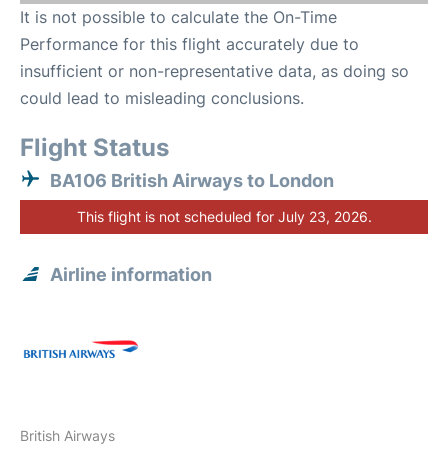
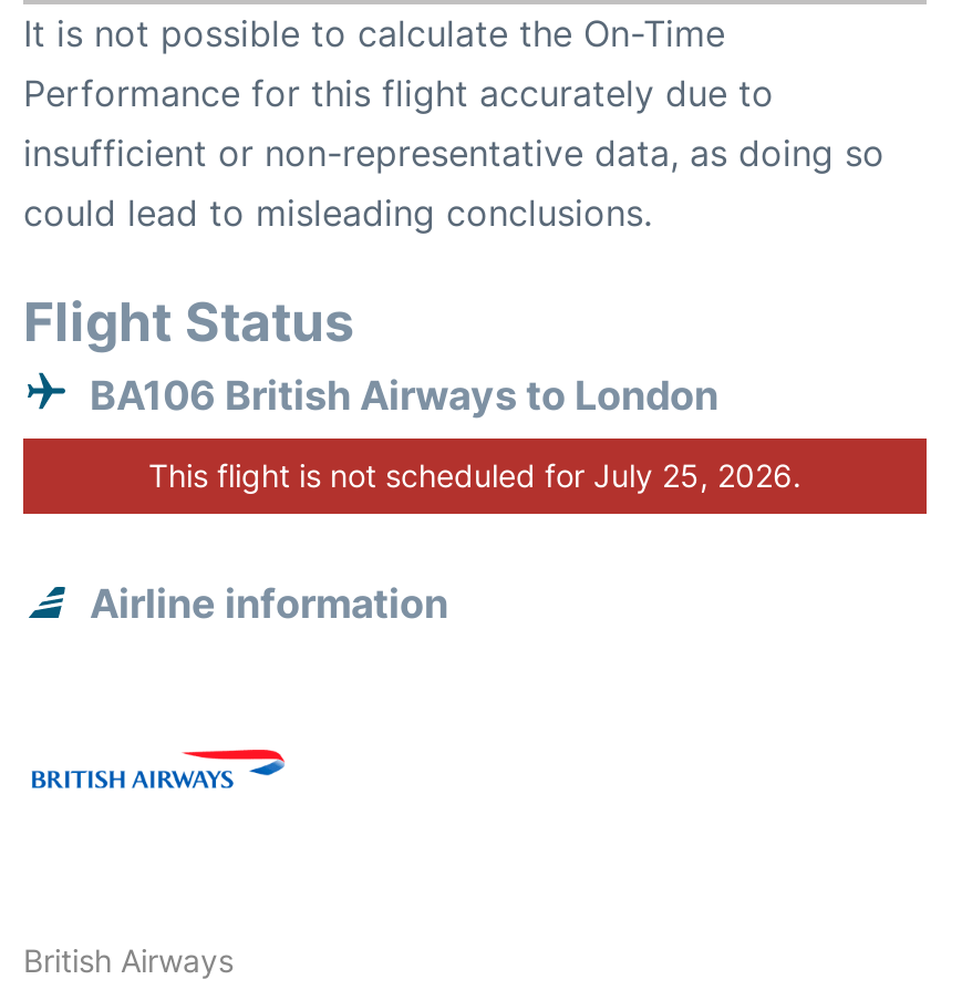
[76,208,371,225] This flight is not scheduled for July 23, 2026. -> [148,456,801,494] This flight is not scheduled for July 25, 2026.

